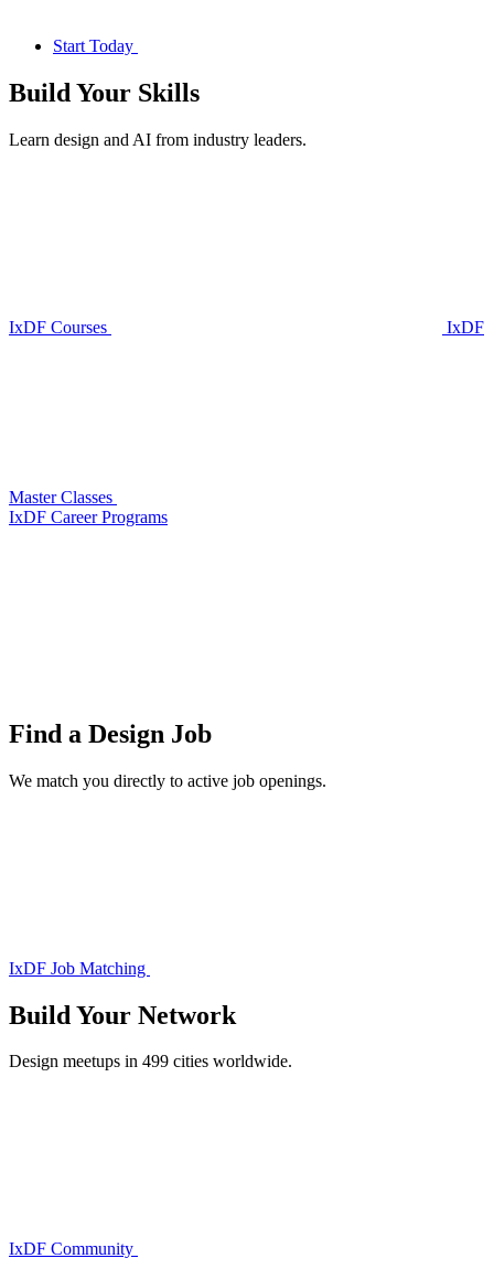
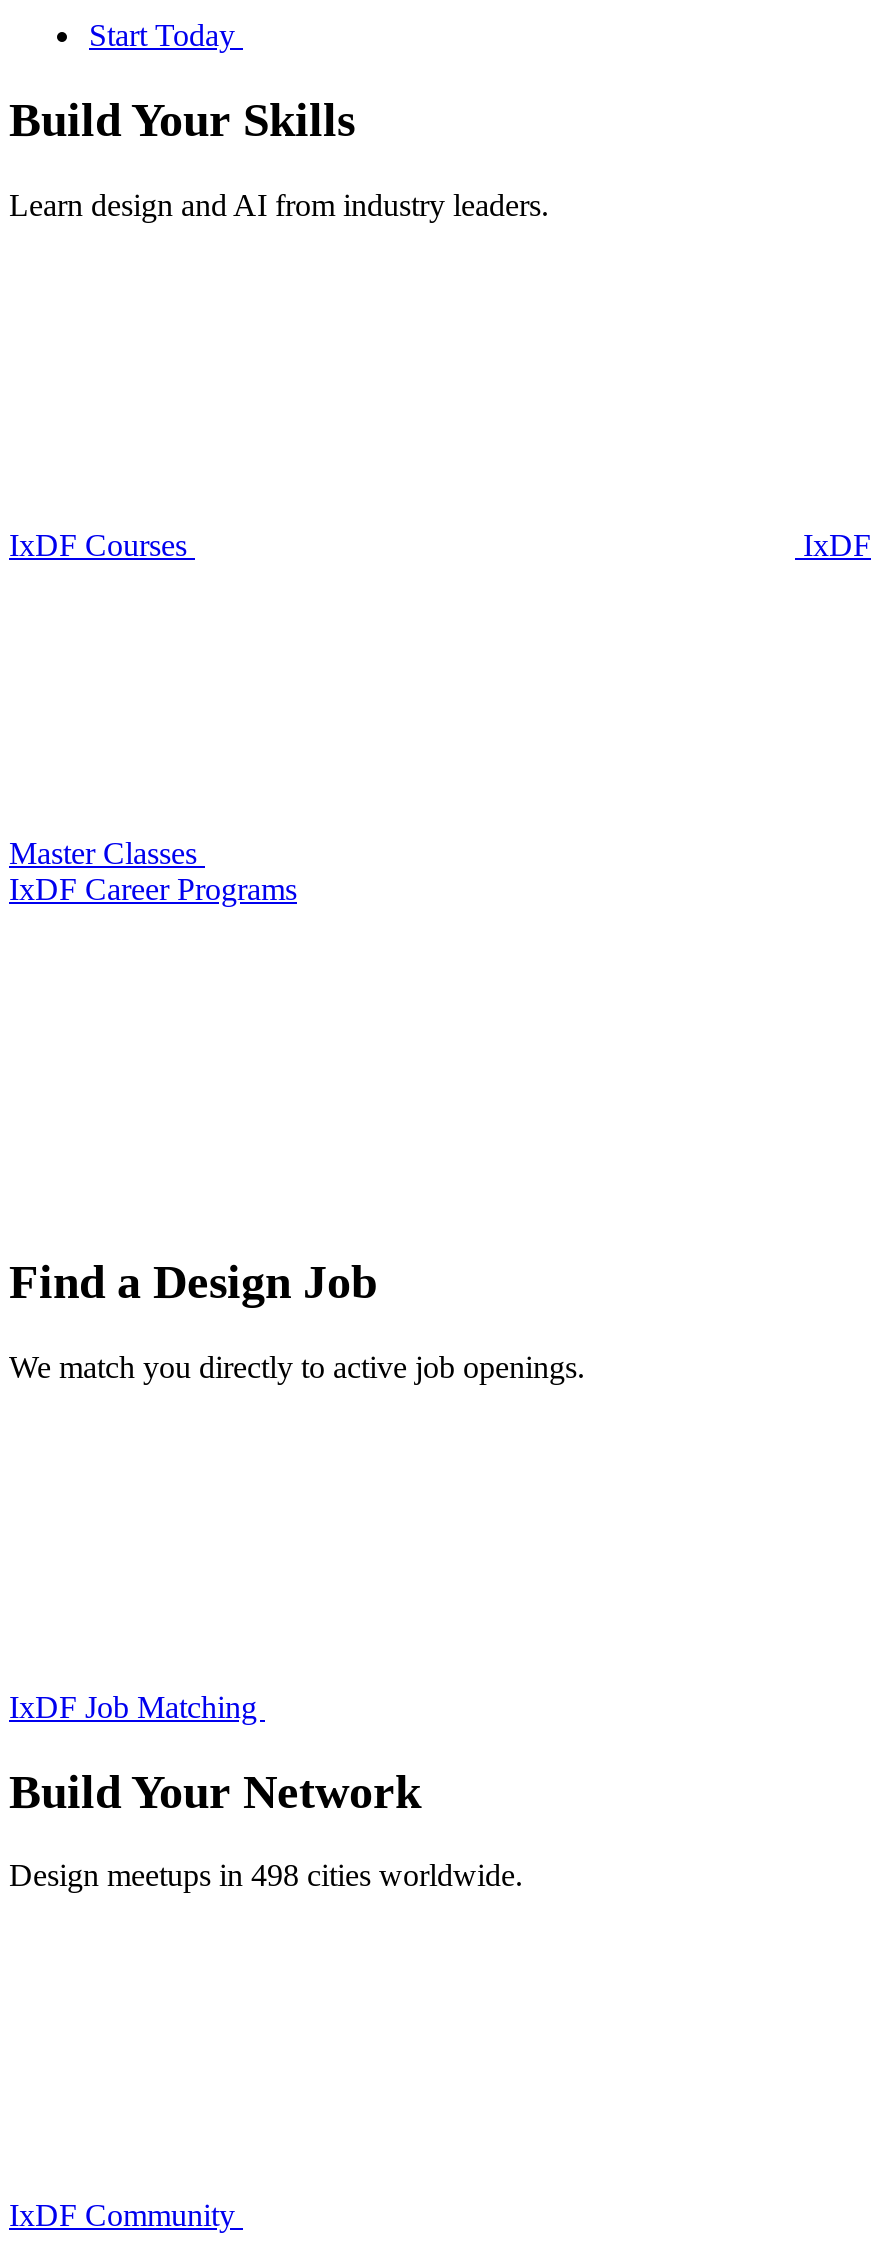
[9,1052,292,1071] Design meetups in 499 cities worldwide. -> [9,1859,523,1893] Design meetups in 498 cities worldwide.

